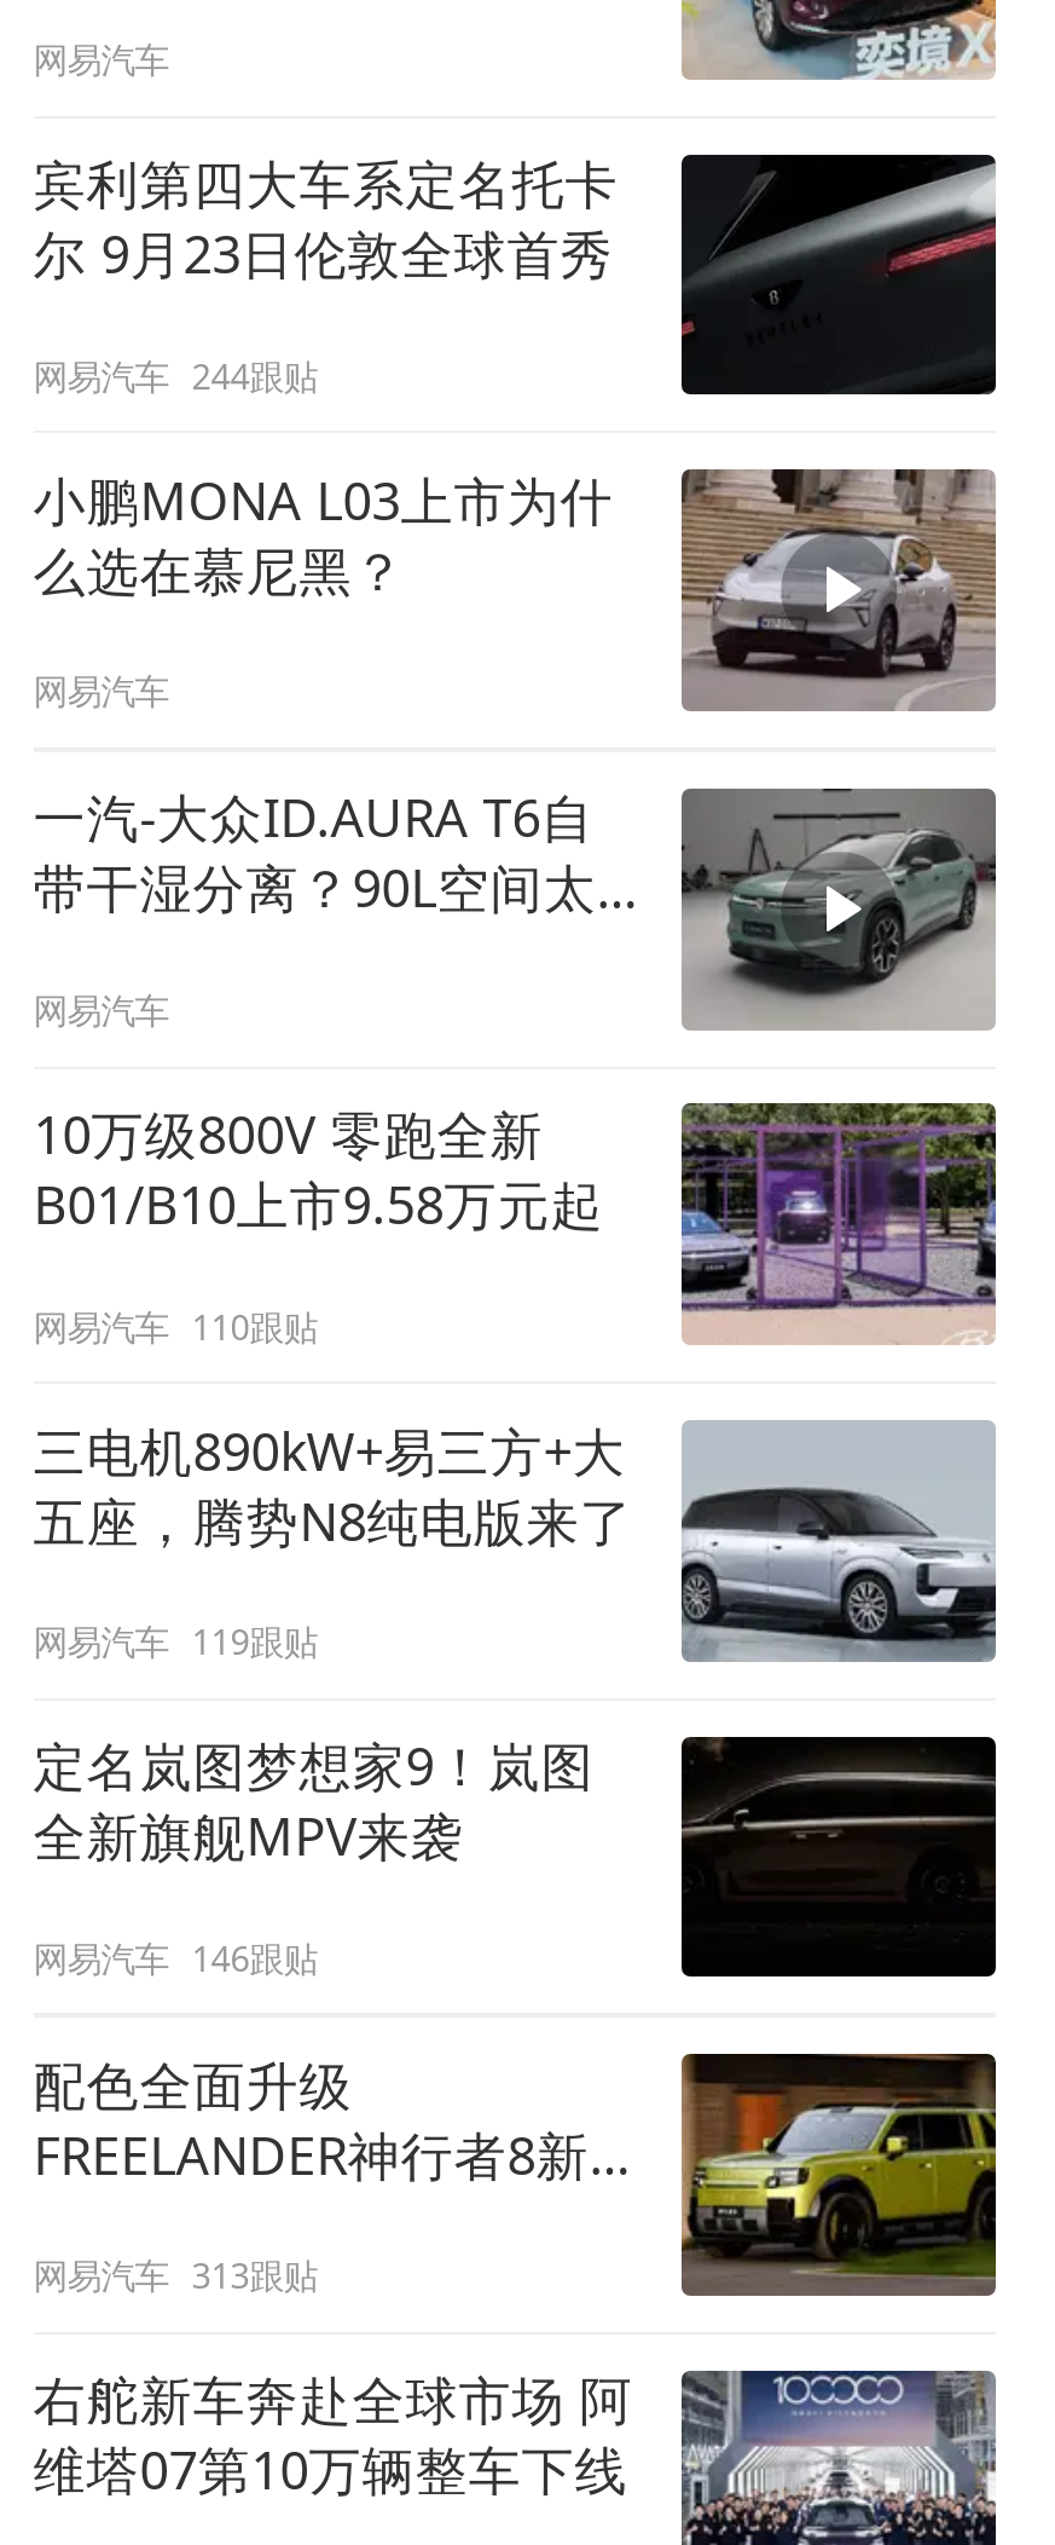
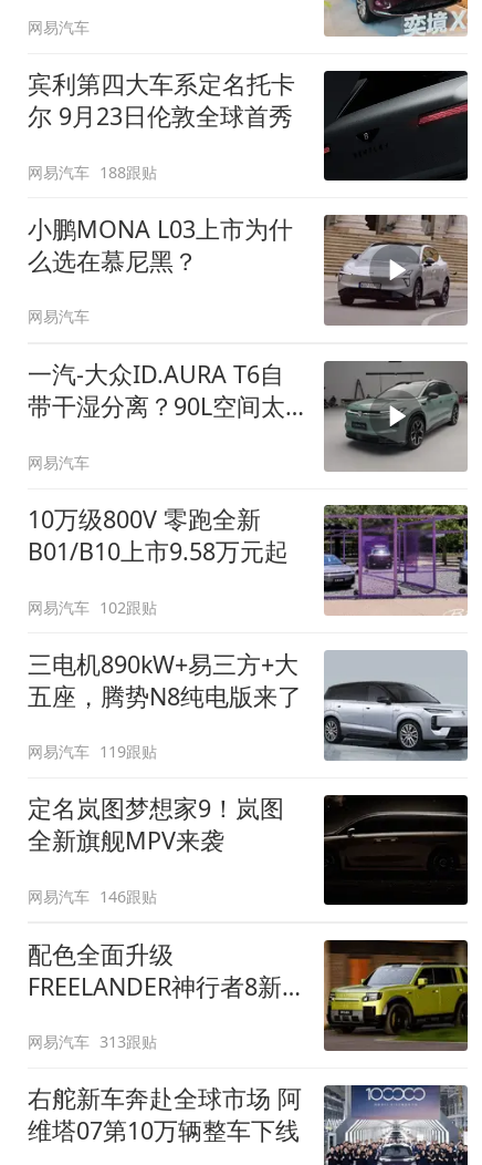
[33,352,317,398] 网易汽车 244跟贴 -> [27,161,157,182] 网易汽车 188跟贴
[33,1303,317,1349] 网易汽车 110跟贴 -> [27,596,157,617] 网易汽车 102跟贴

